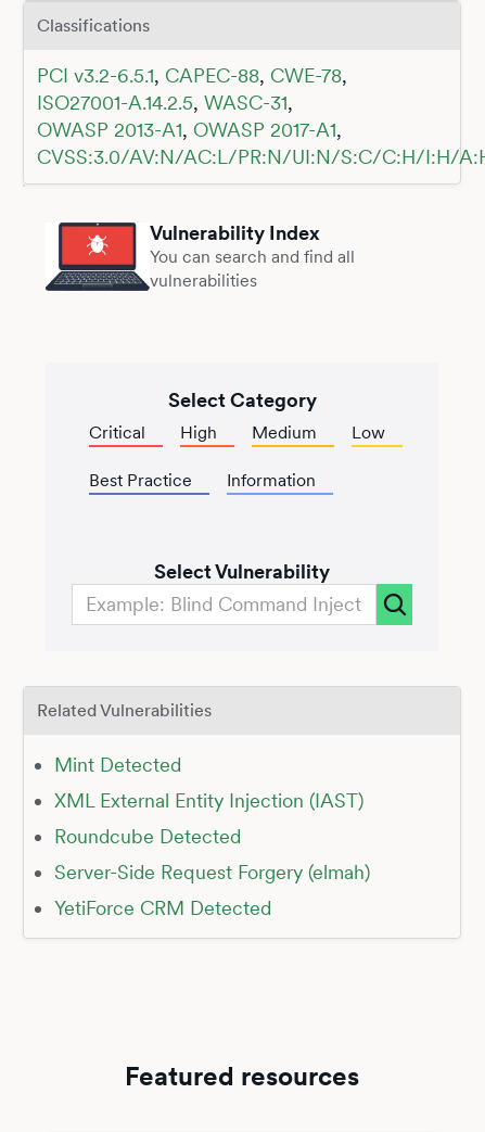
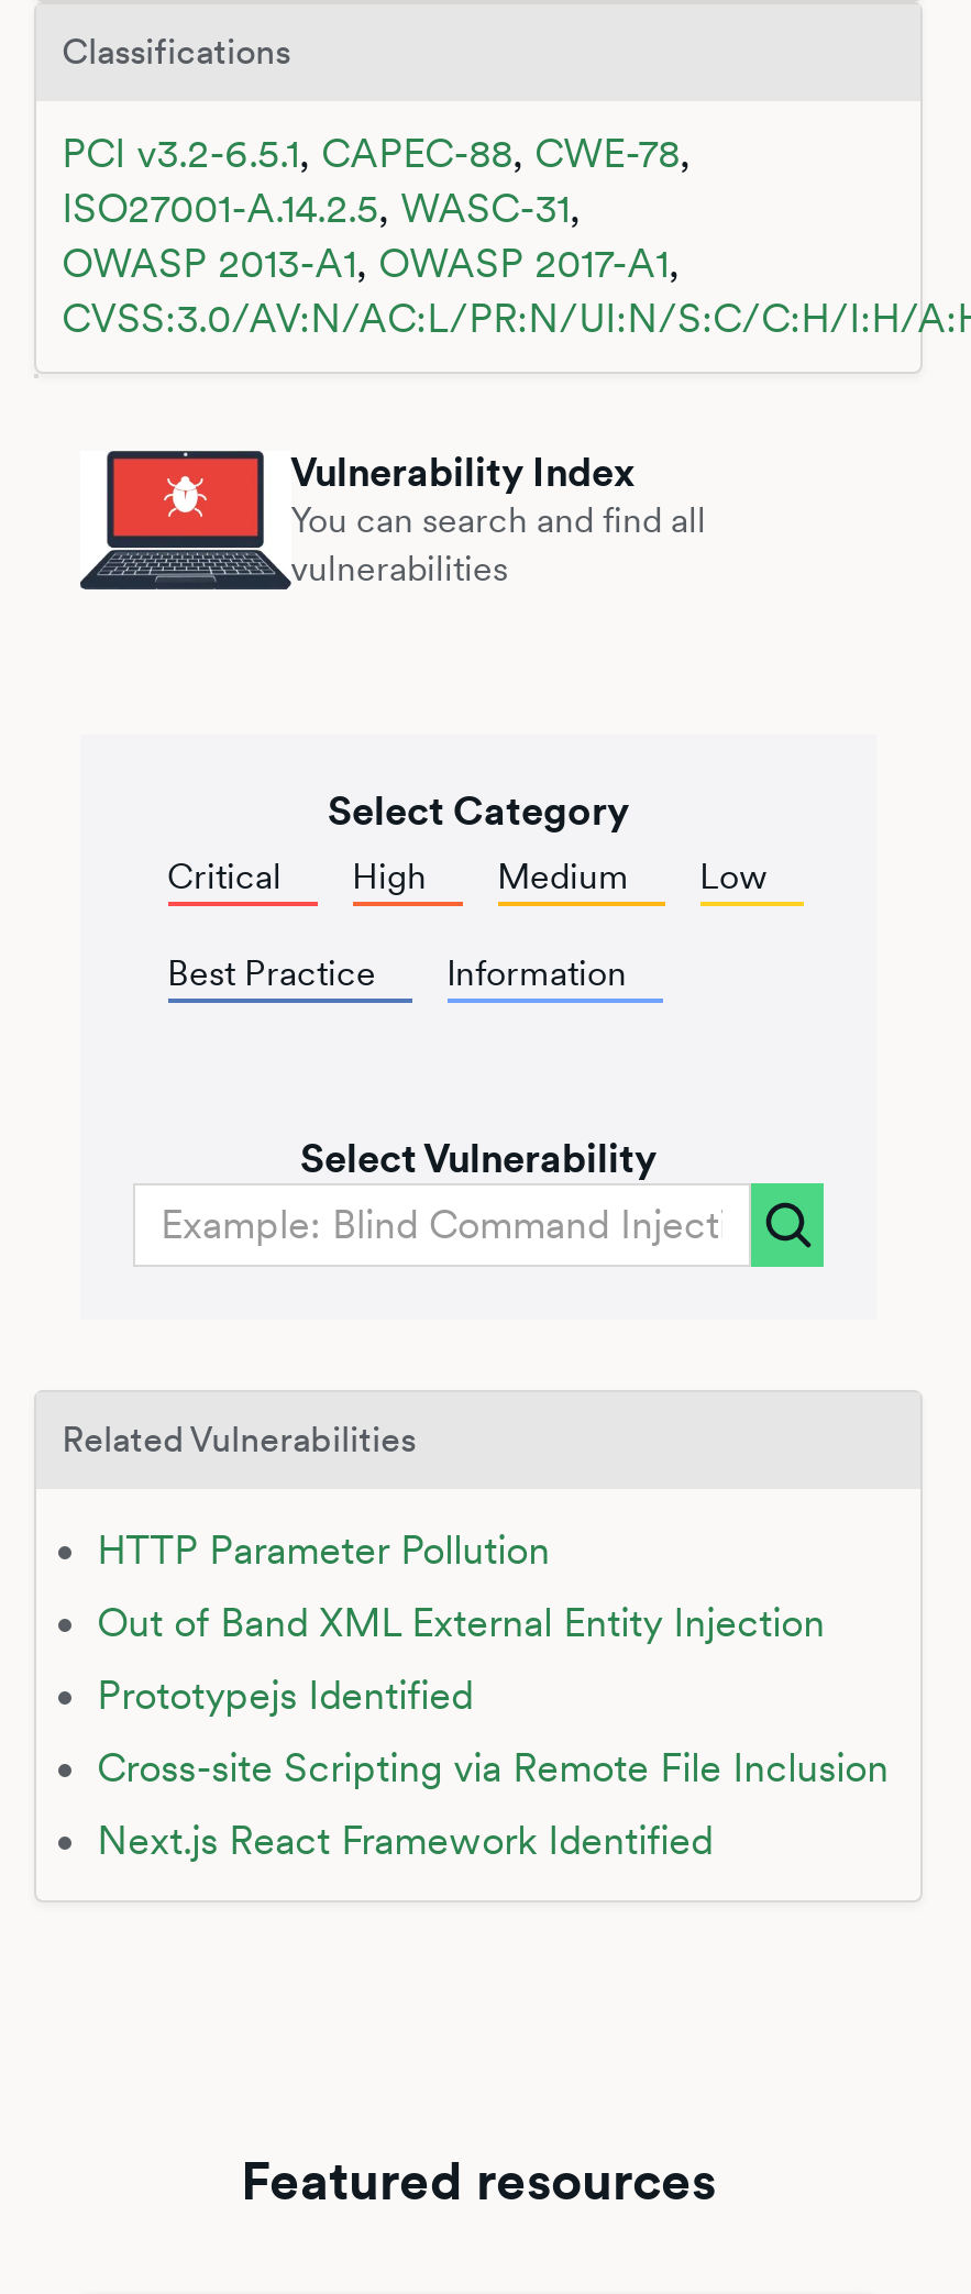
[54,753,181,776] Mint Detected -> [97,1527,550,1573] HTTP Parameter Pollution
[54,789,363,812] XML External Entity Injection (IAST) -> [97,1599,825,1645] Out of Band XML External Entity Injection
[54,825,240,848] Roundcube Detected -> [97,1672,473,1718] Prototypejs Identified
[54,861,370,884] Server-Side Request Forgery (elmah) -> [97,1744,889,1791] Cross-site Scripting via Remote File Inclusion
[54,897,271,919] YetiForce CRM Detected -> [97,1817,713,1863] Next.js React Framework Identified

